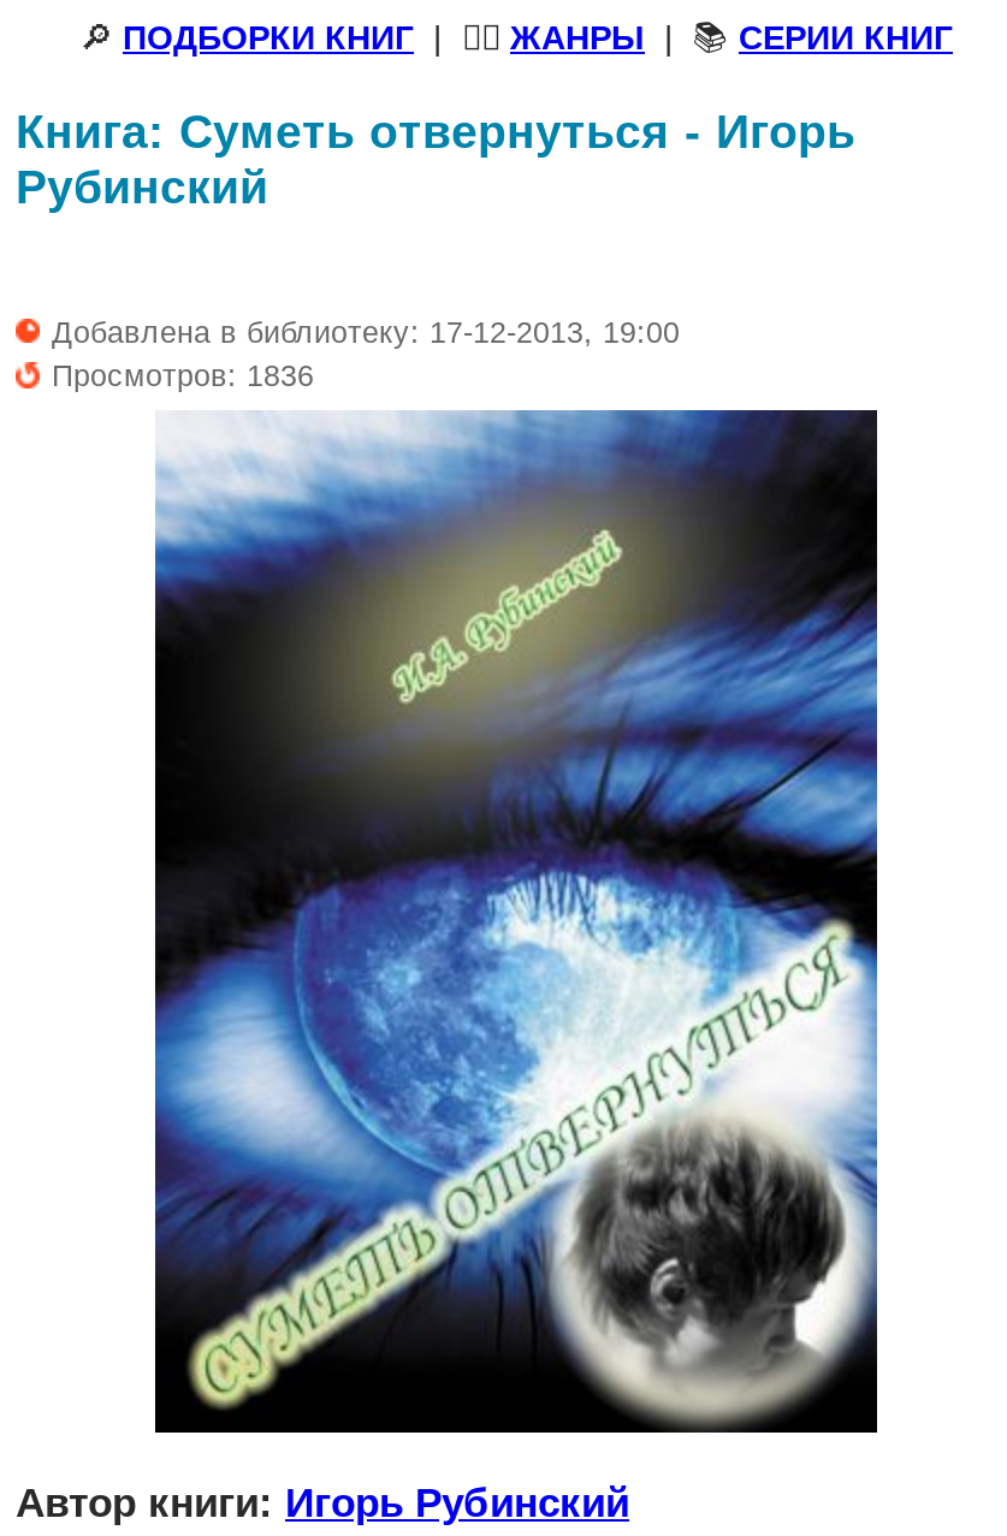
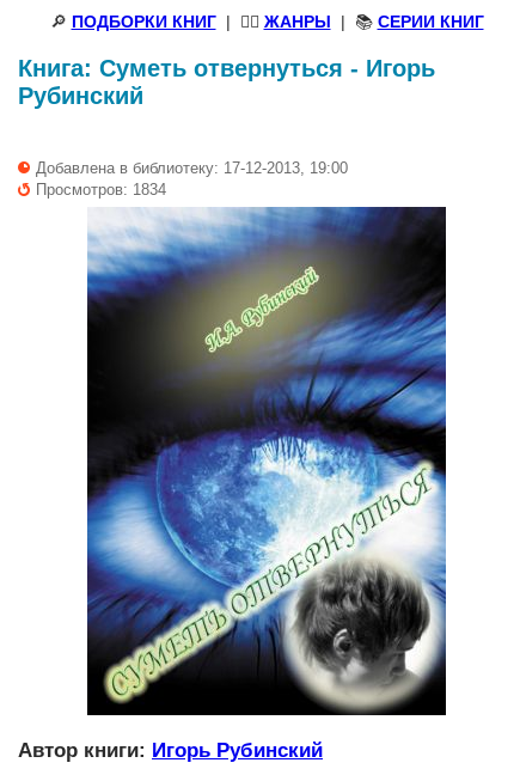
[52,359,314,393] Просмотров: 1836 -> [36,182,166,198] Просмотров: 1834

